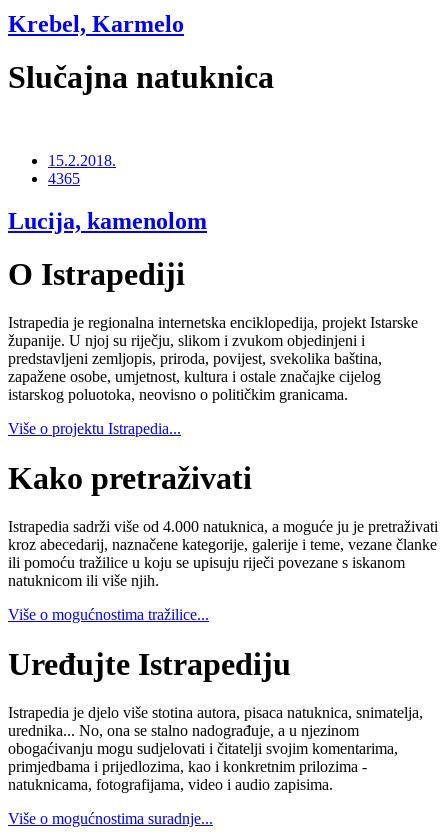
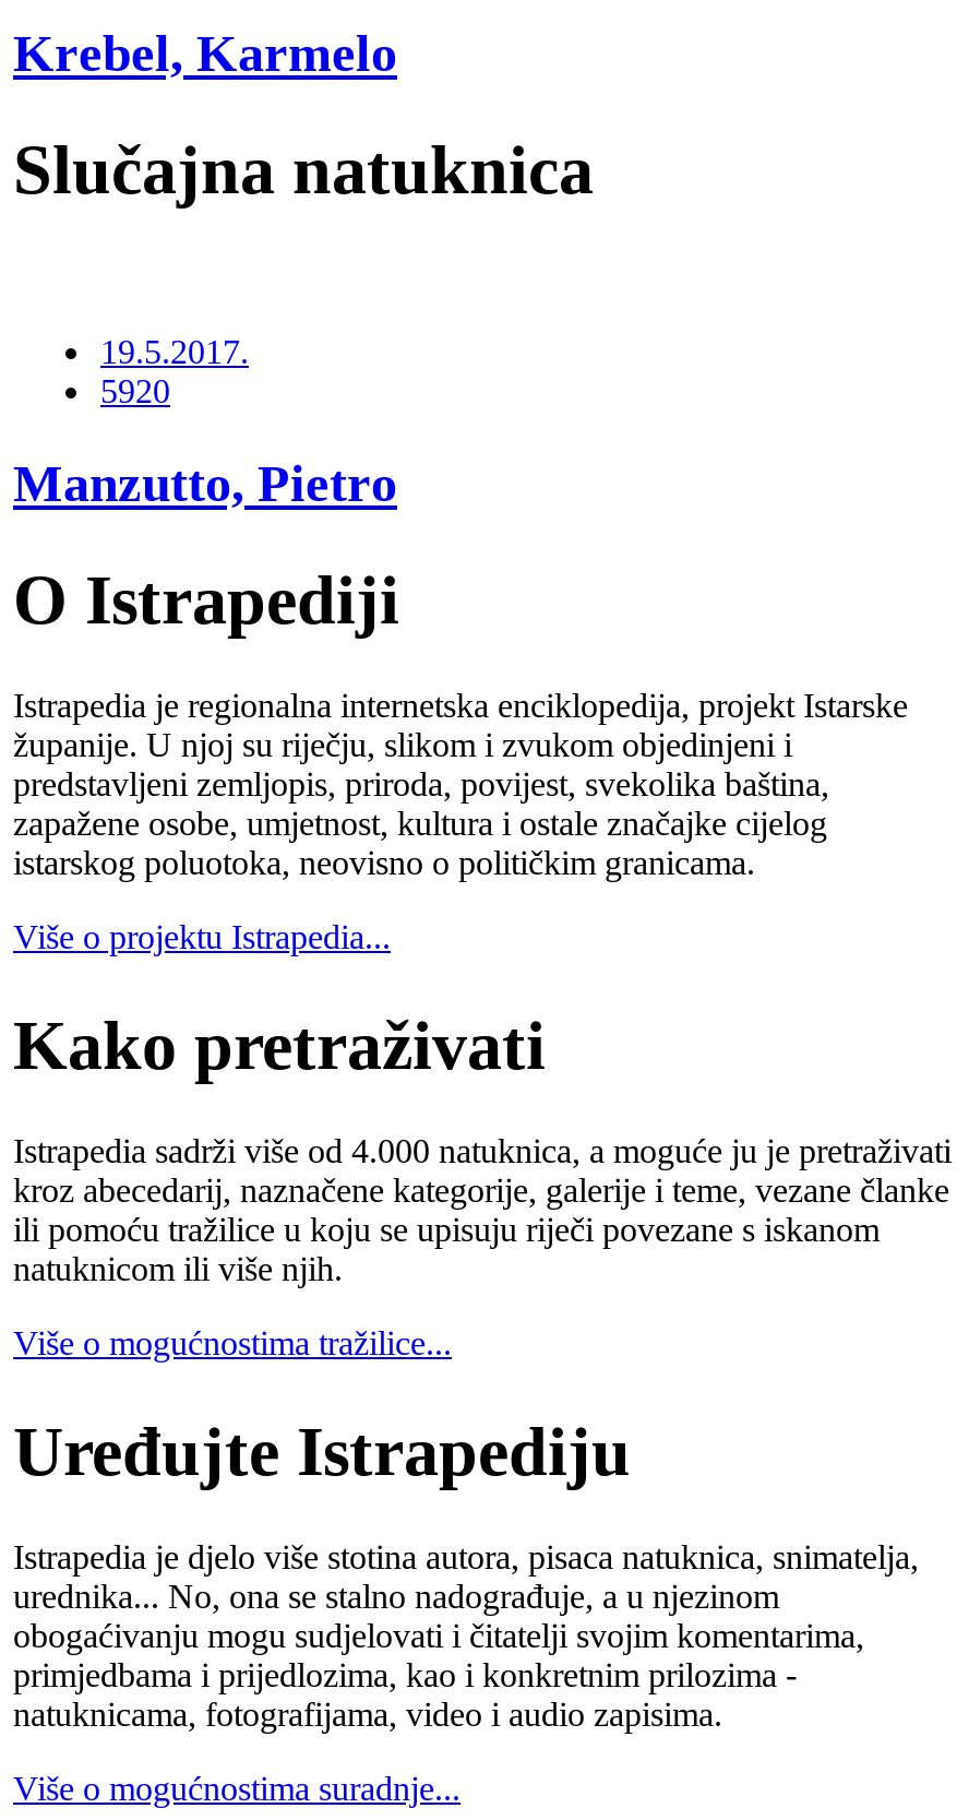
[48,152,116,187] 15.2.2018. | 4365 -> [100,332,249,409] 19.5.2017. | 5920
[8,208,207,234] Lucija, kamenolom -> [13,454,397,511] Manzutto, Pietro

